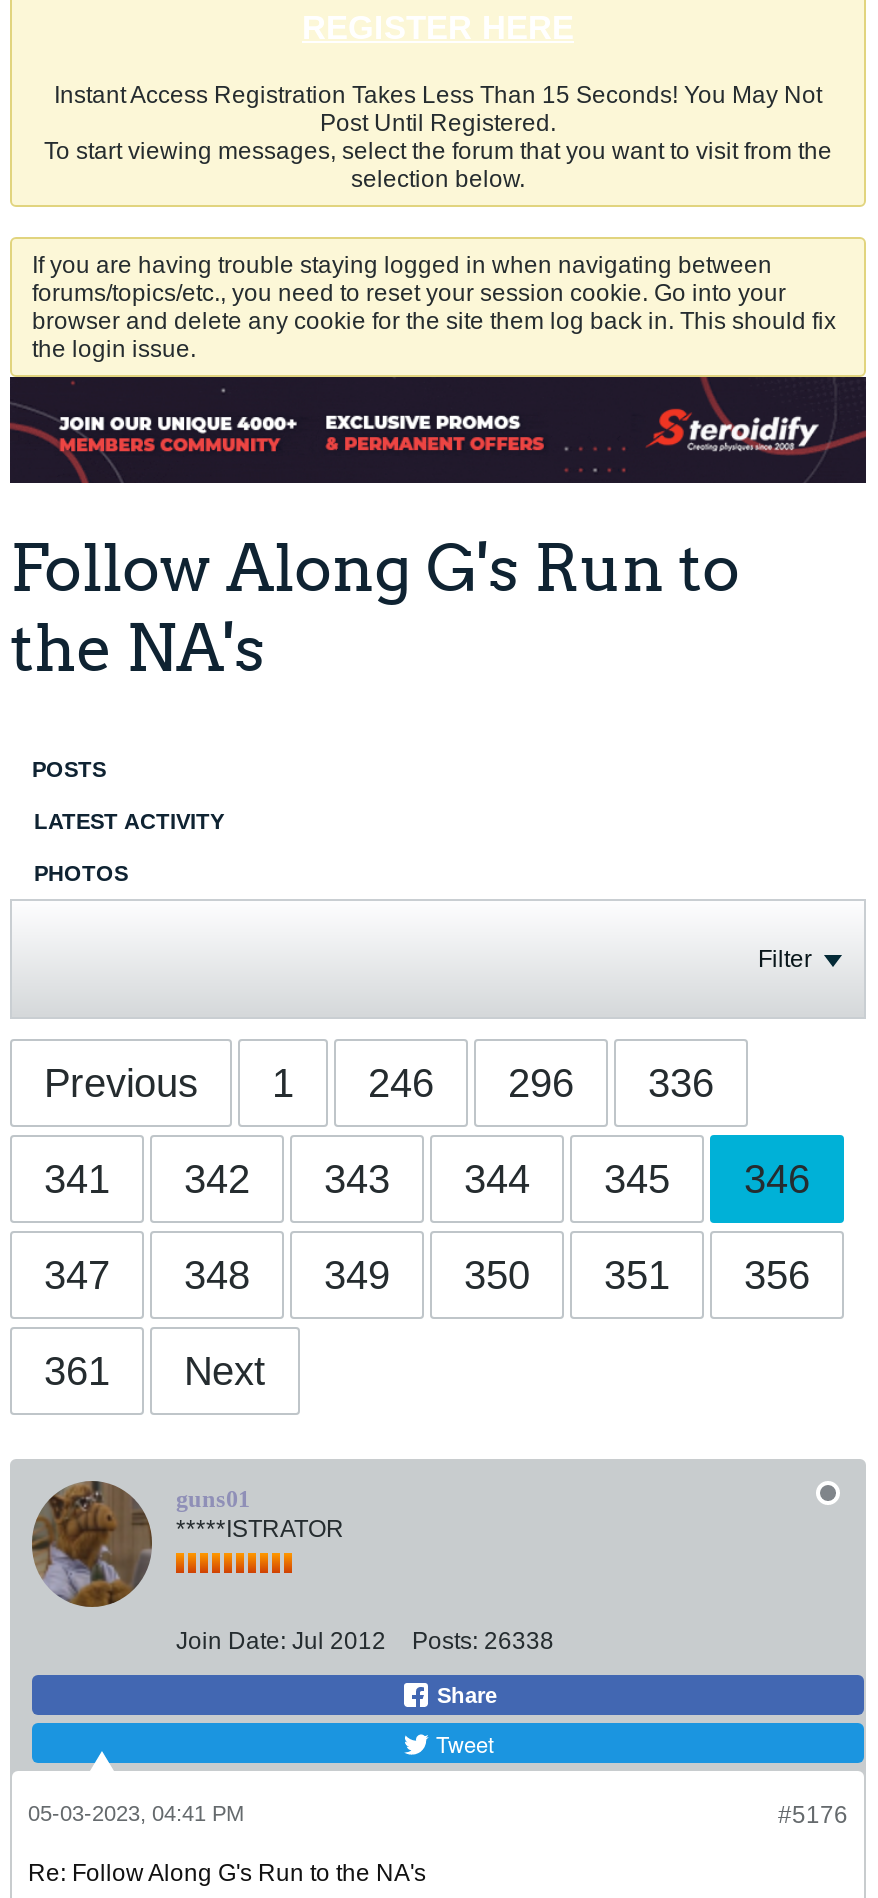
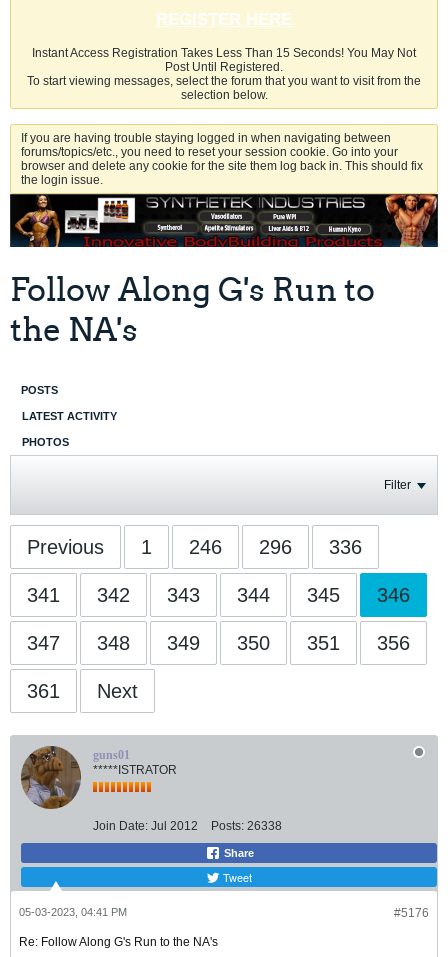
[10,375,866,485] [image] -> [10,194,438,248] [image]

